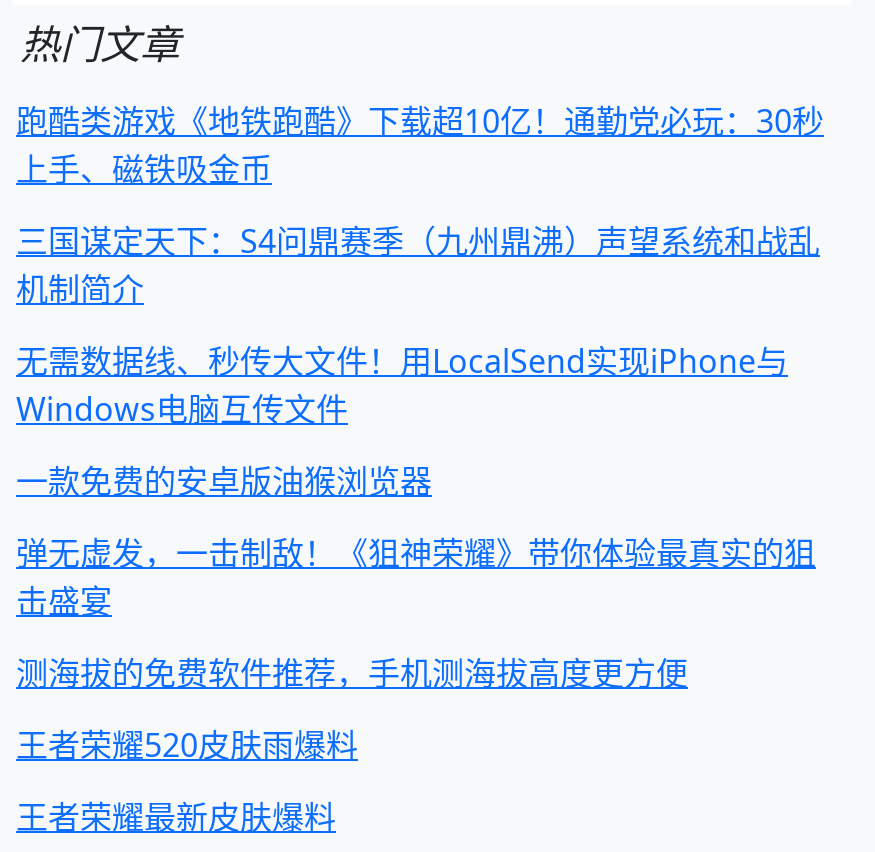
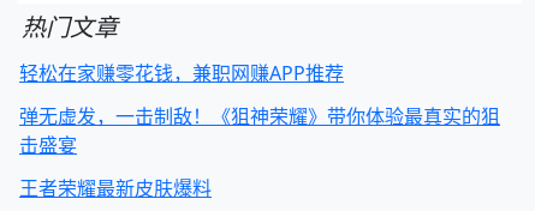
[16,99,824,503] 跑酷类游戏《地铁跑酷》下载超10亿！通勤党必玩：30秒 | 上手、磁铁吸金币 | 三国谋定天下：S4问鼎赛季（九州鼎沸）声望系统和战乱 | 机制简介 | 无需数据线、秒传大文件！用LocalSend实现iPhone与 | Windows电脑互传文件 | 一款免费的安卓版油猴浏览器 -> [19,60,344,86] 轻松在家赚零花钱，兼职网赚APP推荐
[16,651,688,767] 测海拔的免费软件推荐，手机测海拔高度更方便 | 王者荣耀520皮肤雨爆料 -> none

